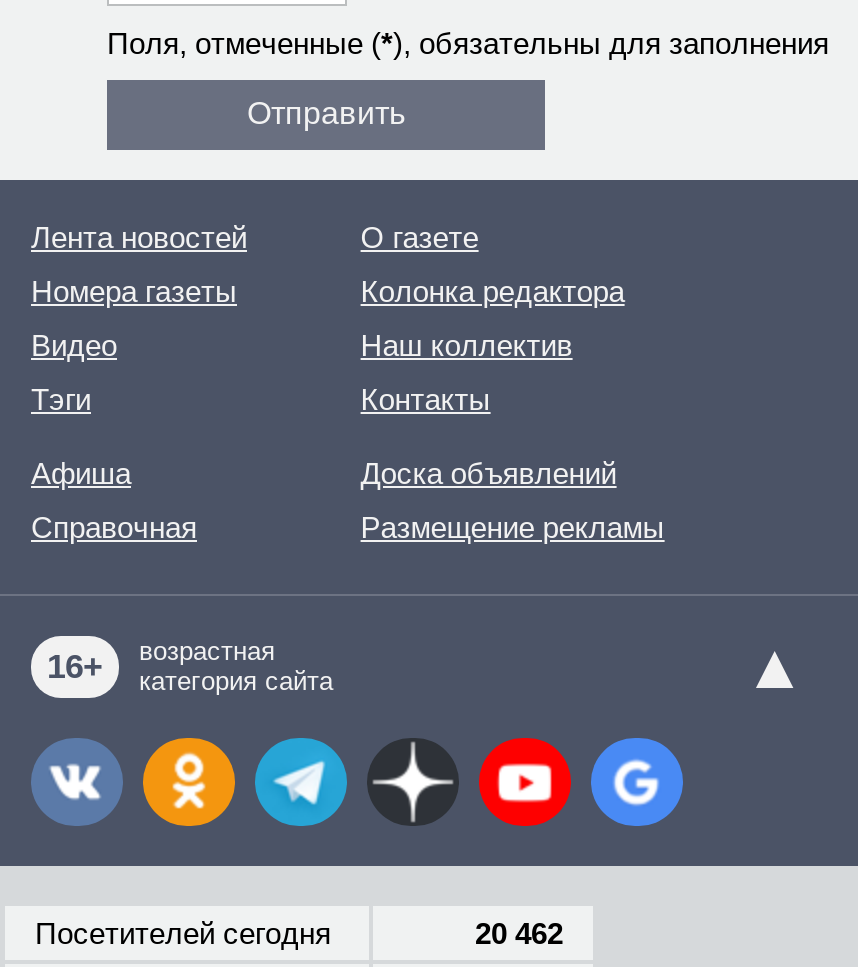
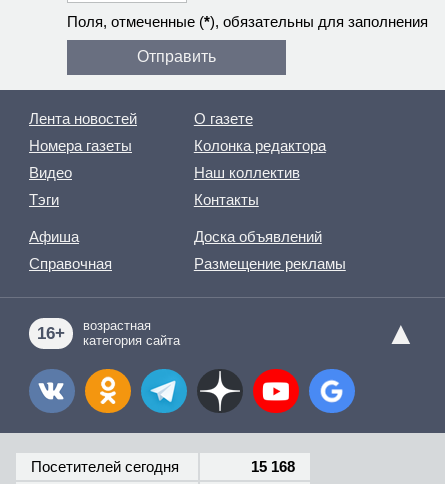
[475,917,563,951] 20 462 -> [251,458,295,475] 15 168

